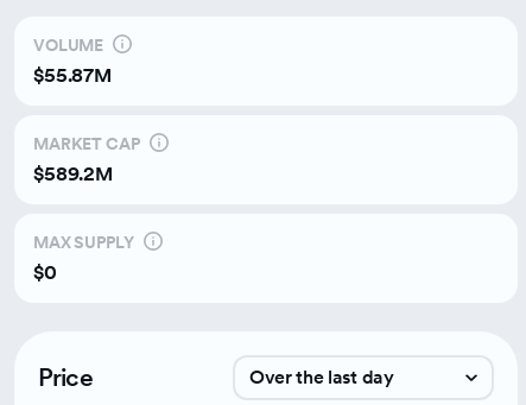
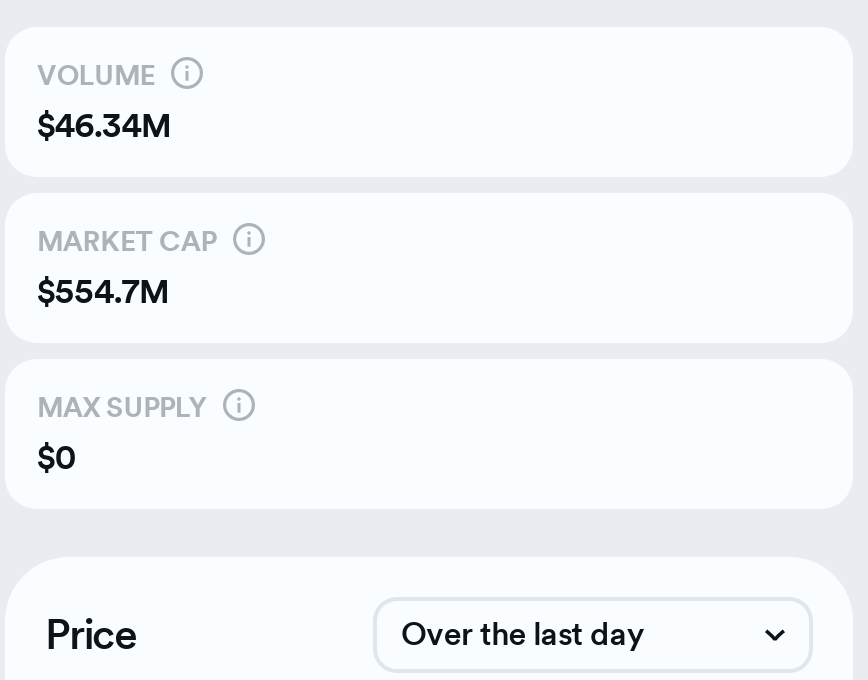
[33,64,111,87] $55.87M -> [37,107,171,145] $46.34M
[33,163,113,185] $589.2M -> [37,273,169,311] $554.7M

